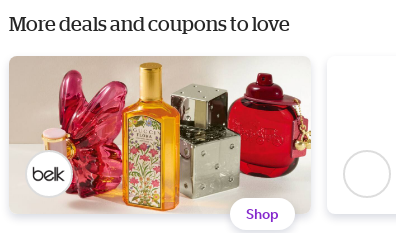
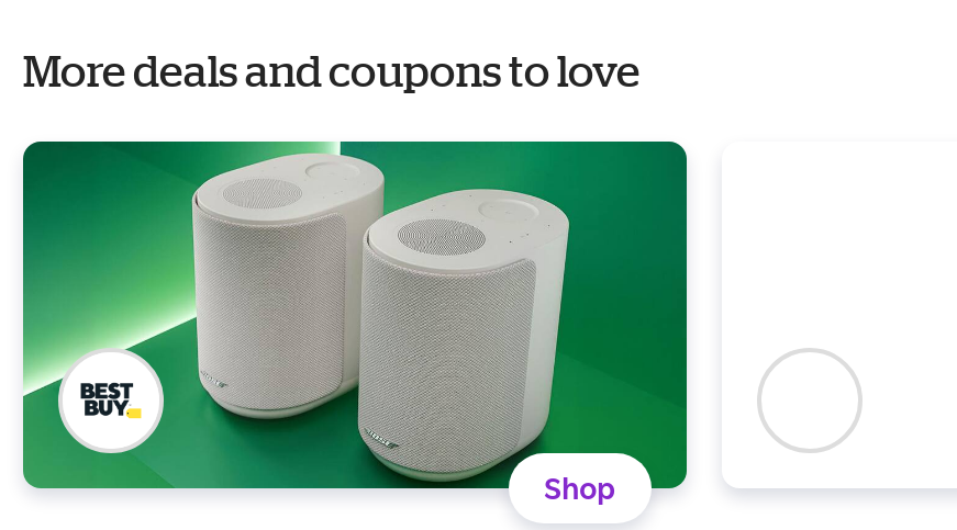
[9,56,312,214] [image] -> [21,139,689,490] [image]

